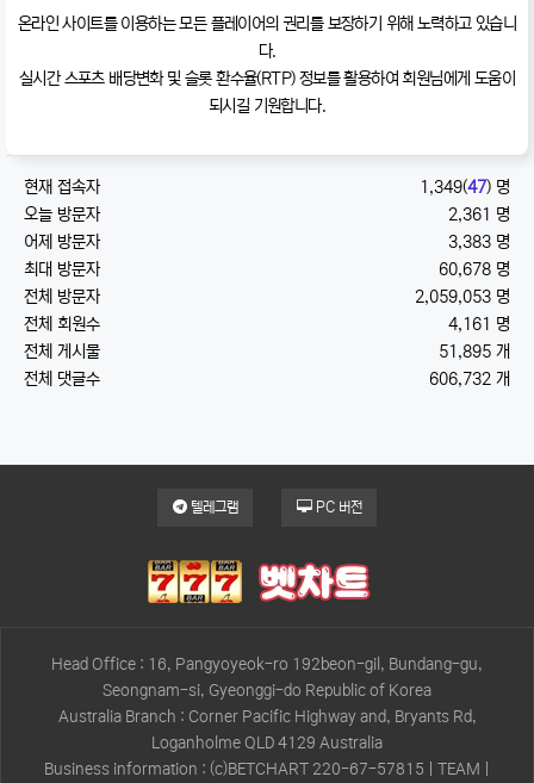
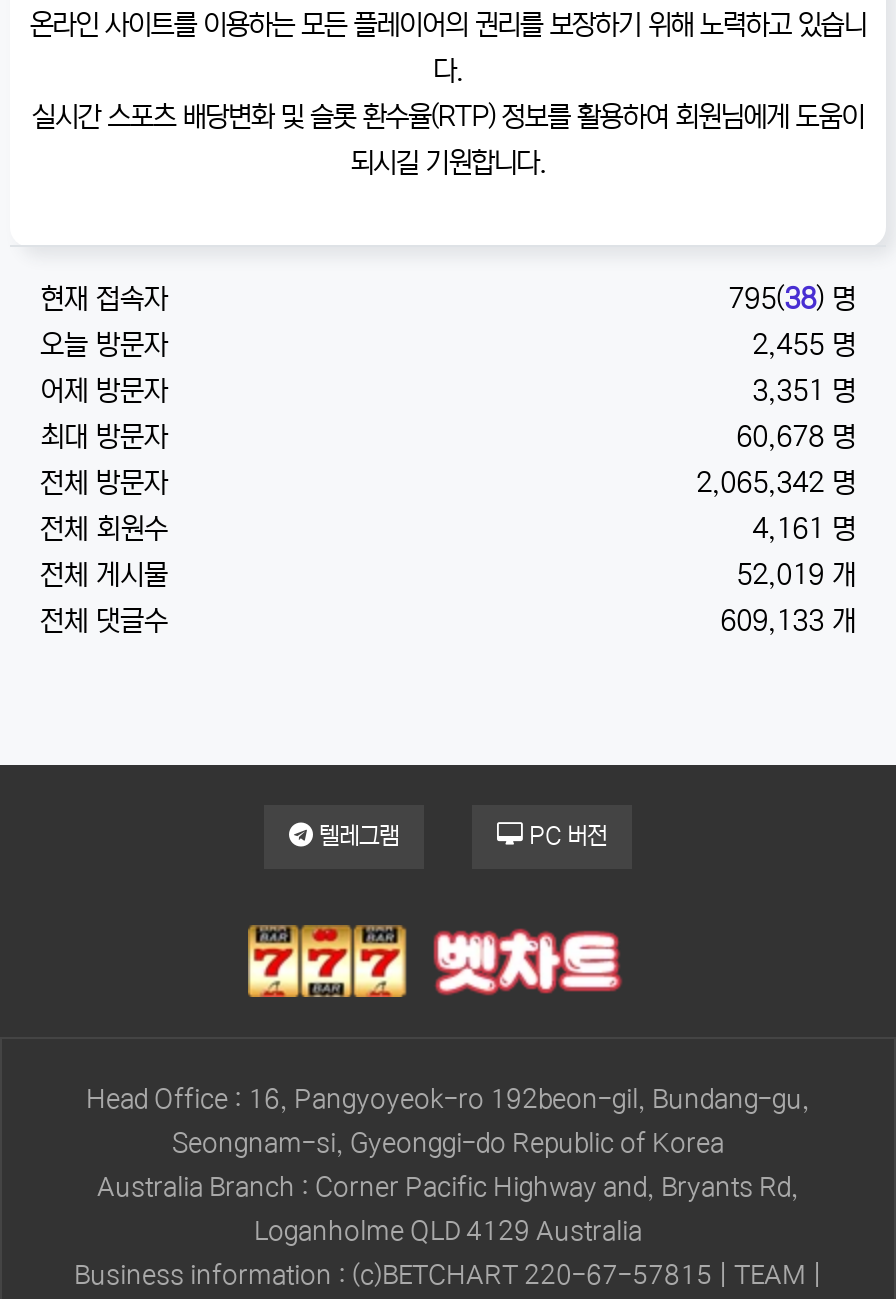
[420,178,510,197] 1,349(47) 명 -> [728,283,856,315] 795(38) 명
[448,205,510,224] 2,361 명 -> [752,329,856,361] 2,455 명
[448,232,510,251] 3,383 명 -> [752,375,856,407] 3,351 명
[415,287,510,306] 2,059,053 명 -> [696,467,856,499] 2,065,342 명
[439,342,510,361] 51,895 개 -> [736,559,856,591] 52,019 개
[429,369,510,389] 606,732 개 -> [720,605,856,637] 609,133 개

